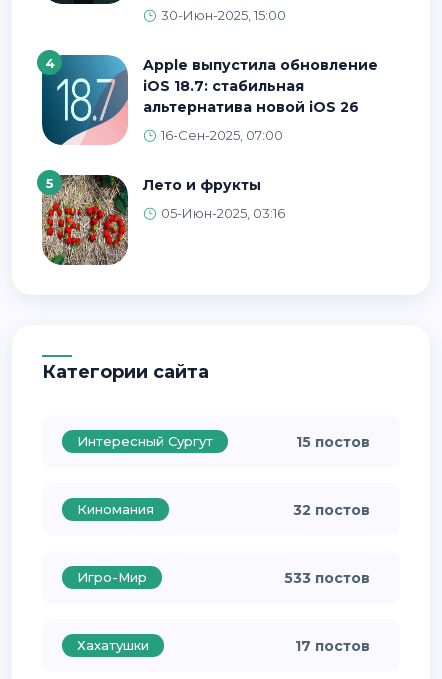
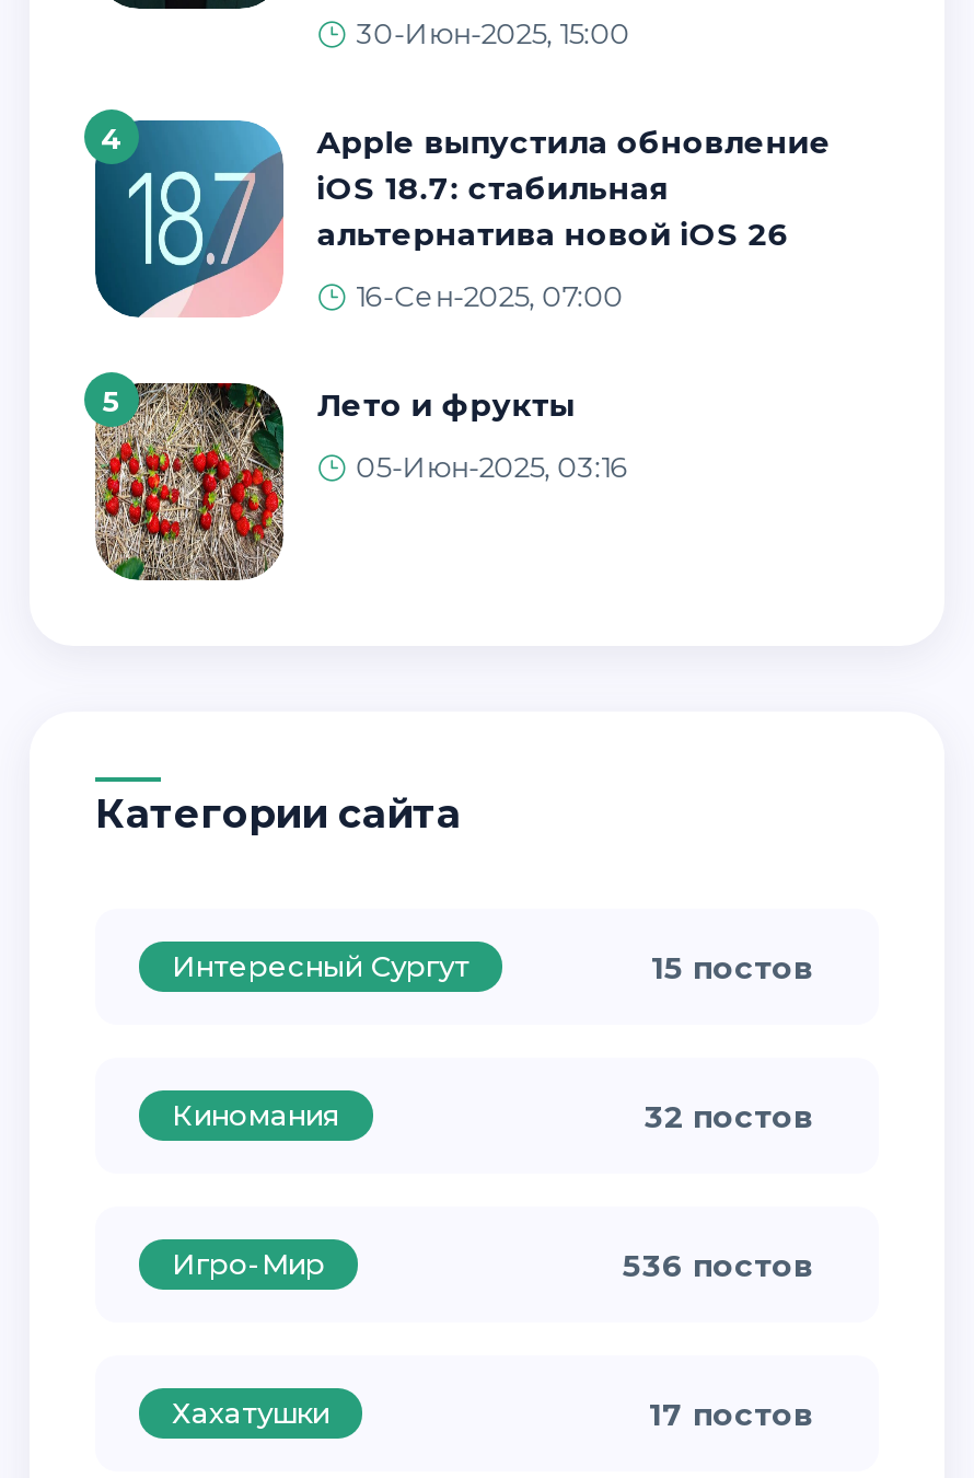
[284,569,370,587] 533 постов -> [623,1245,813,1284] 536 постов

